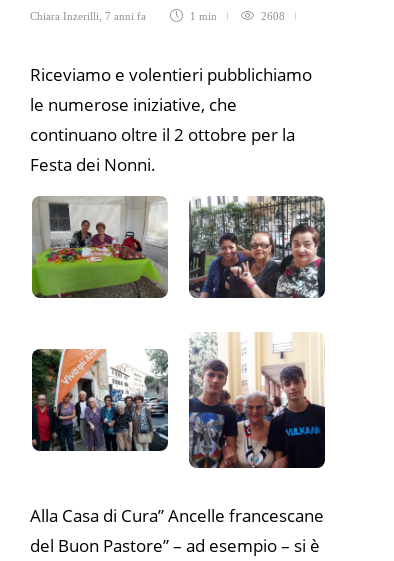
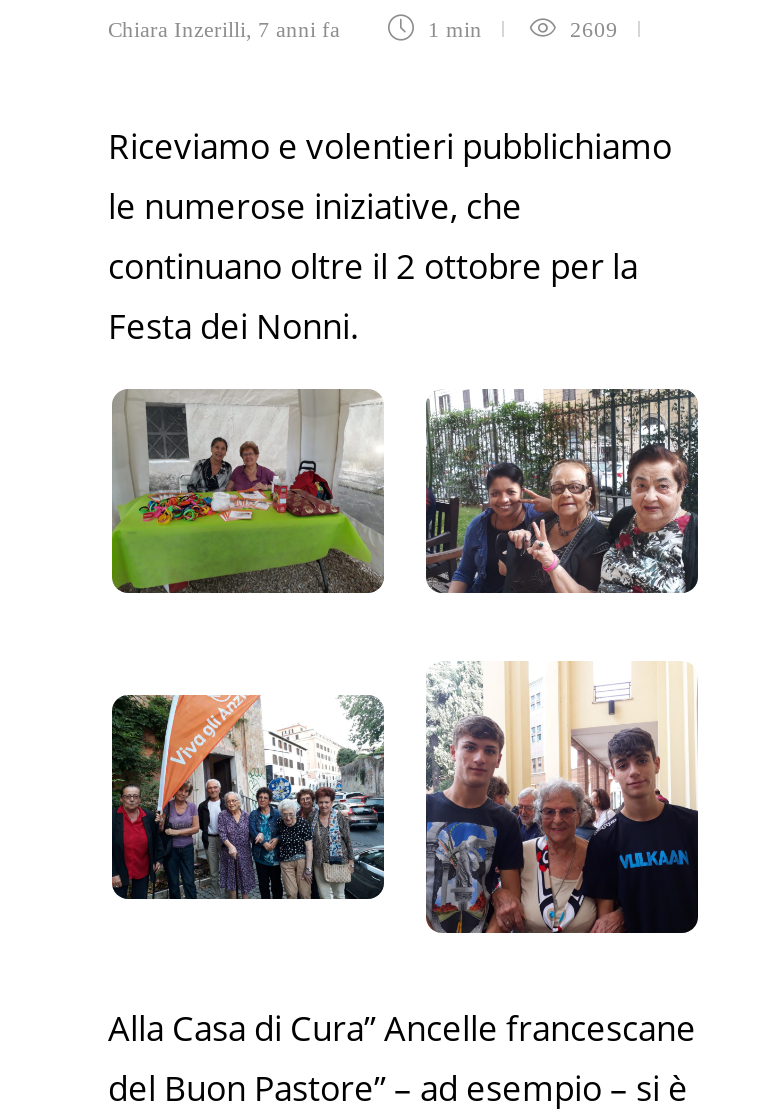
[258,10,285,22] 2608 -> [564,17,618,41] 2609

